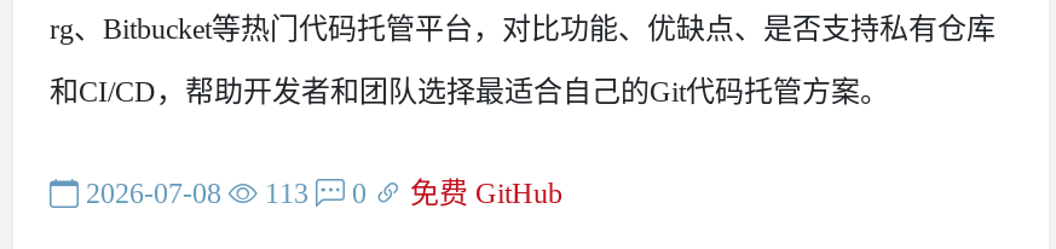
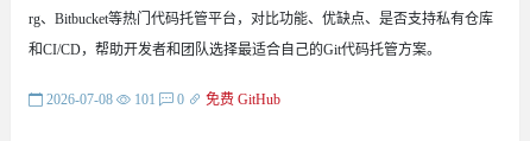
[258,176,316,210] 113 -> [131,91,159,108] 101

